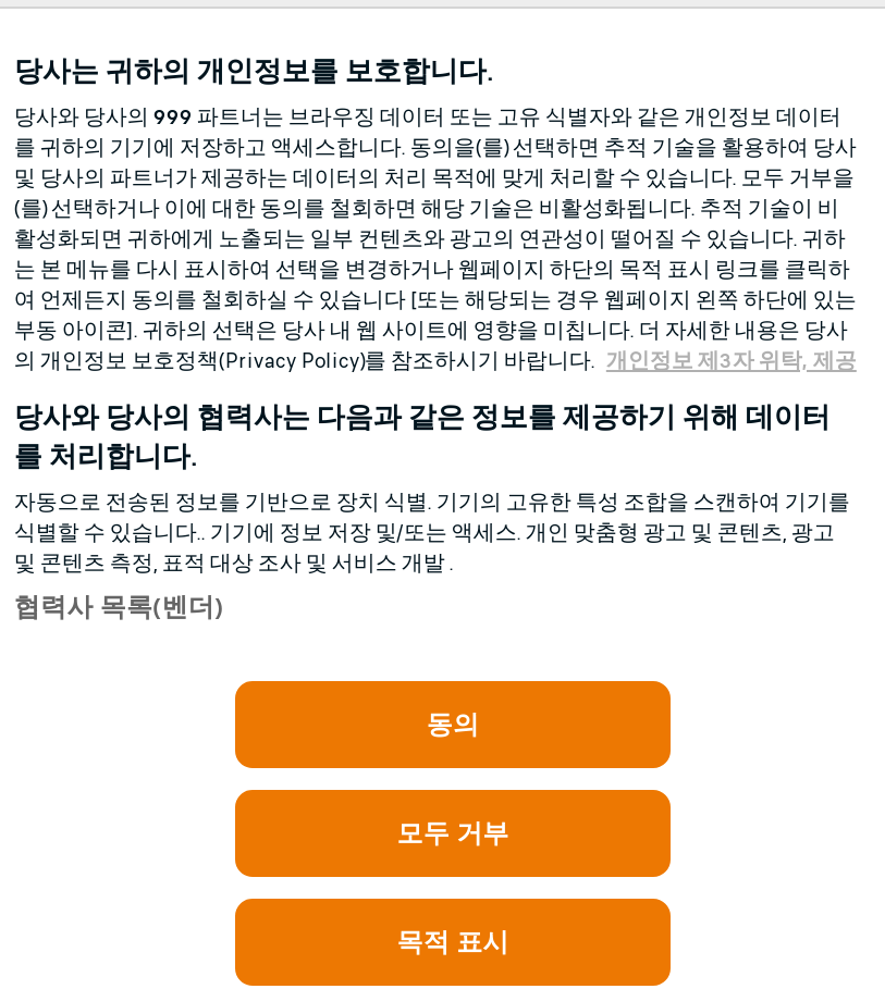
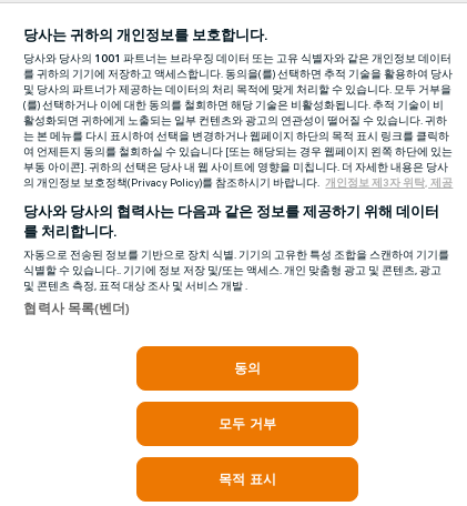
[14,104,841,131] 당사와 당사의 999 파트너는 브라우징 데이터 또는 고유 식별자와 같은 개인정보 데이터 -> [24,52,452,65] 당사와 당사의 1001 파트너는 브라우징 데이터 또는 고유 식별자와 같은 개인정보 데이터

